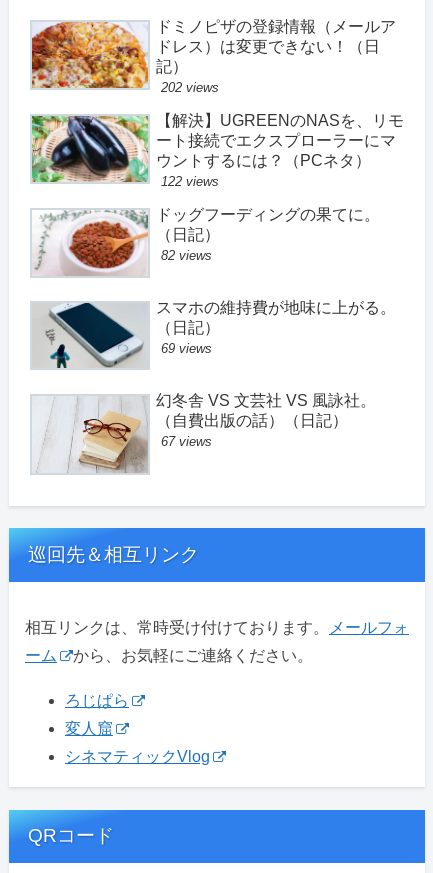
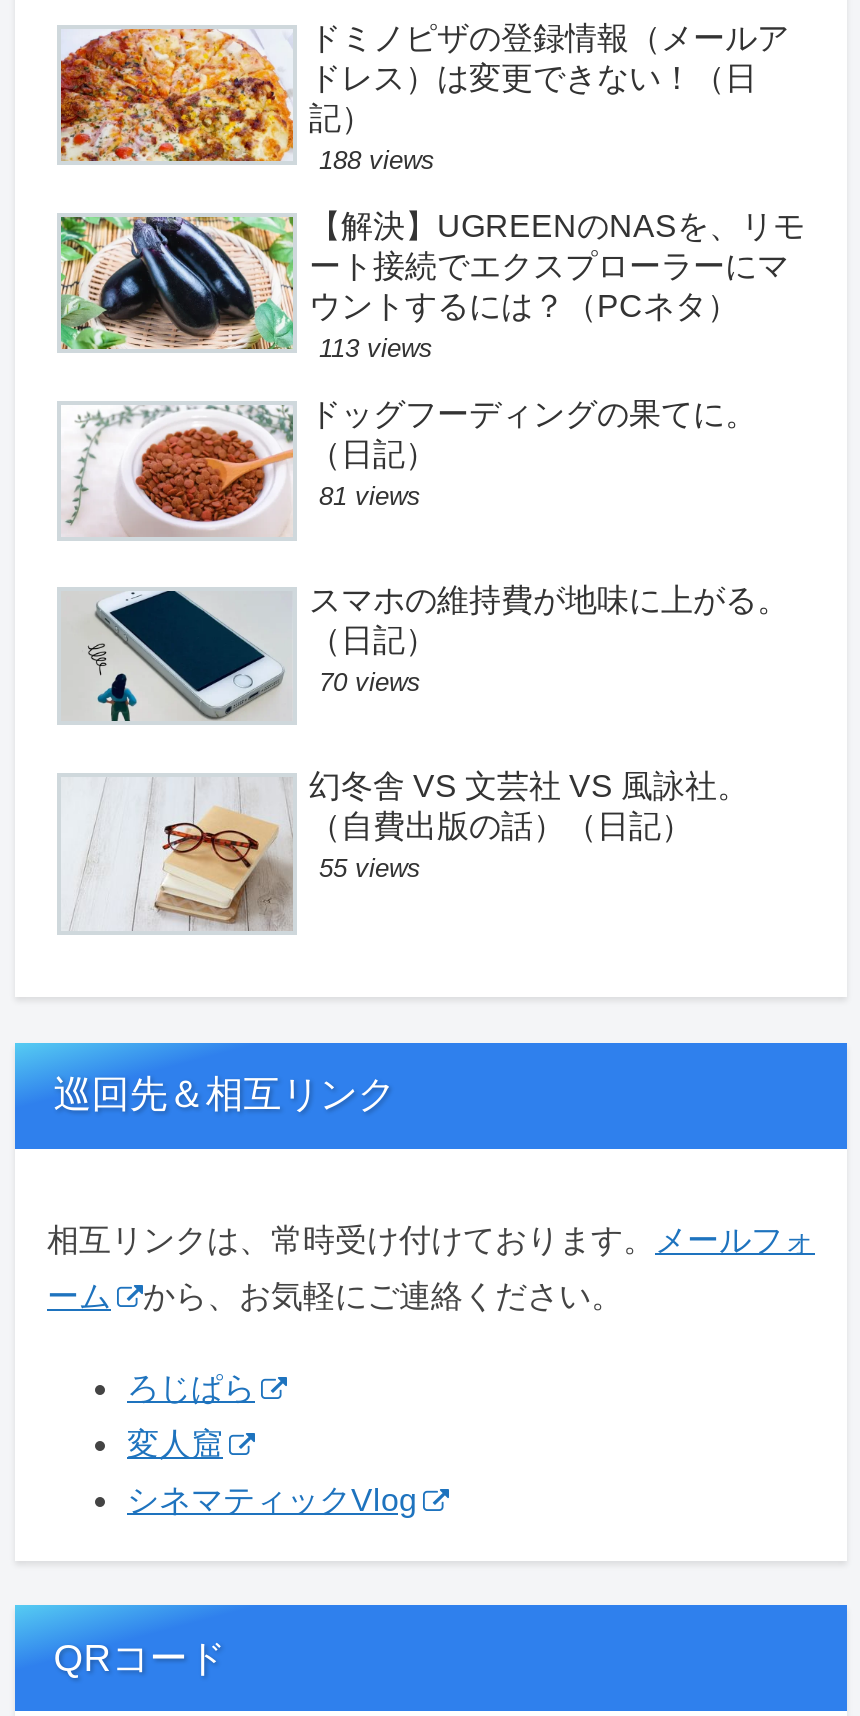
[161,80,219,95] 202 views -> [319,146,435,176] 188 views
[161,174,219,189] 122 views -> [319,334,433,364] 113 views
[161,248,212,263] 82 views -> [319,482,421,512] 81 views
[161,341,212,356] 69 views -> [319,667,421,697] 70 views
[161,434,212,449] 67 views -> [319,852,421,882] 55 views

